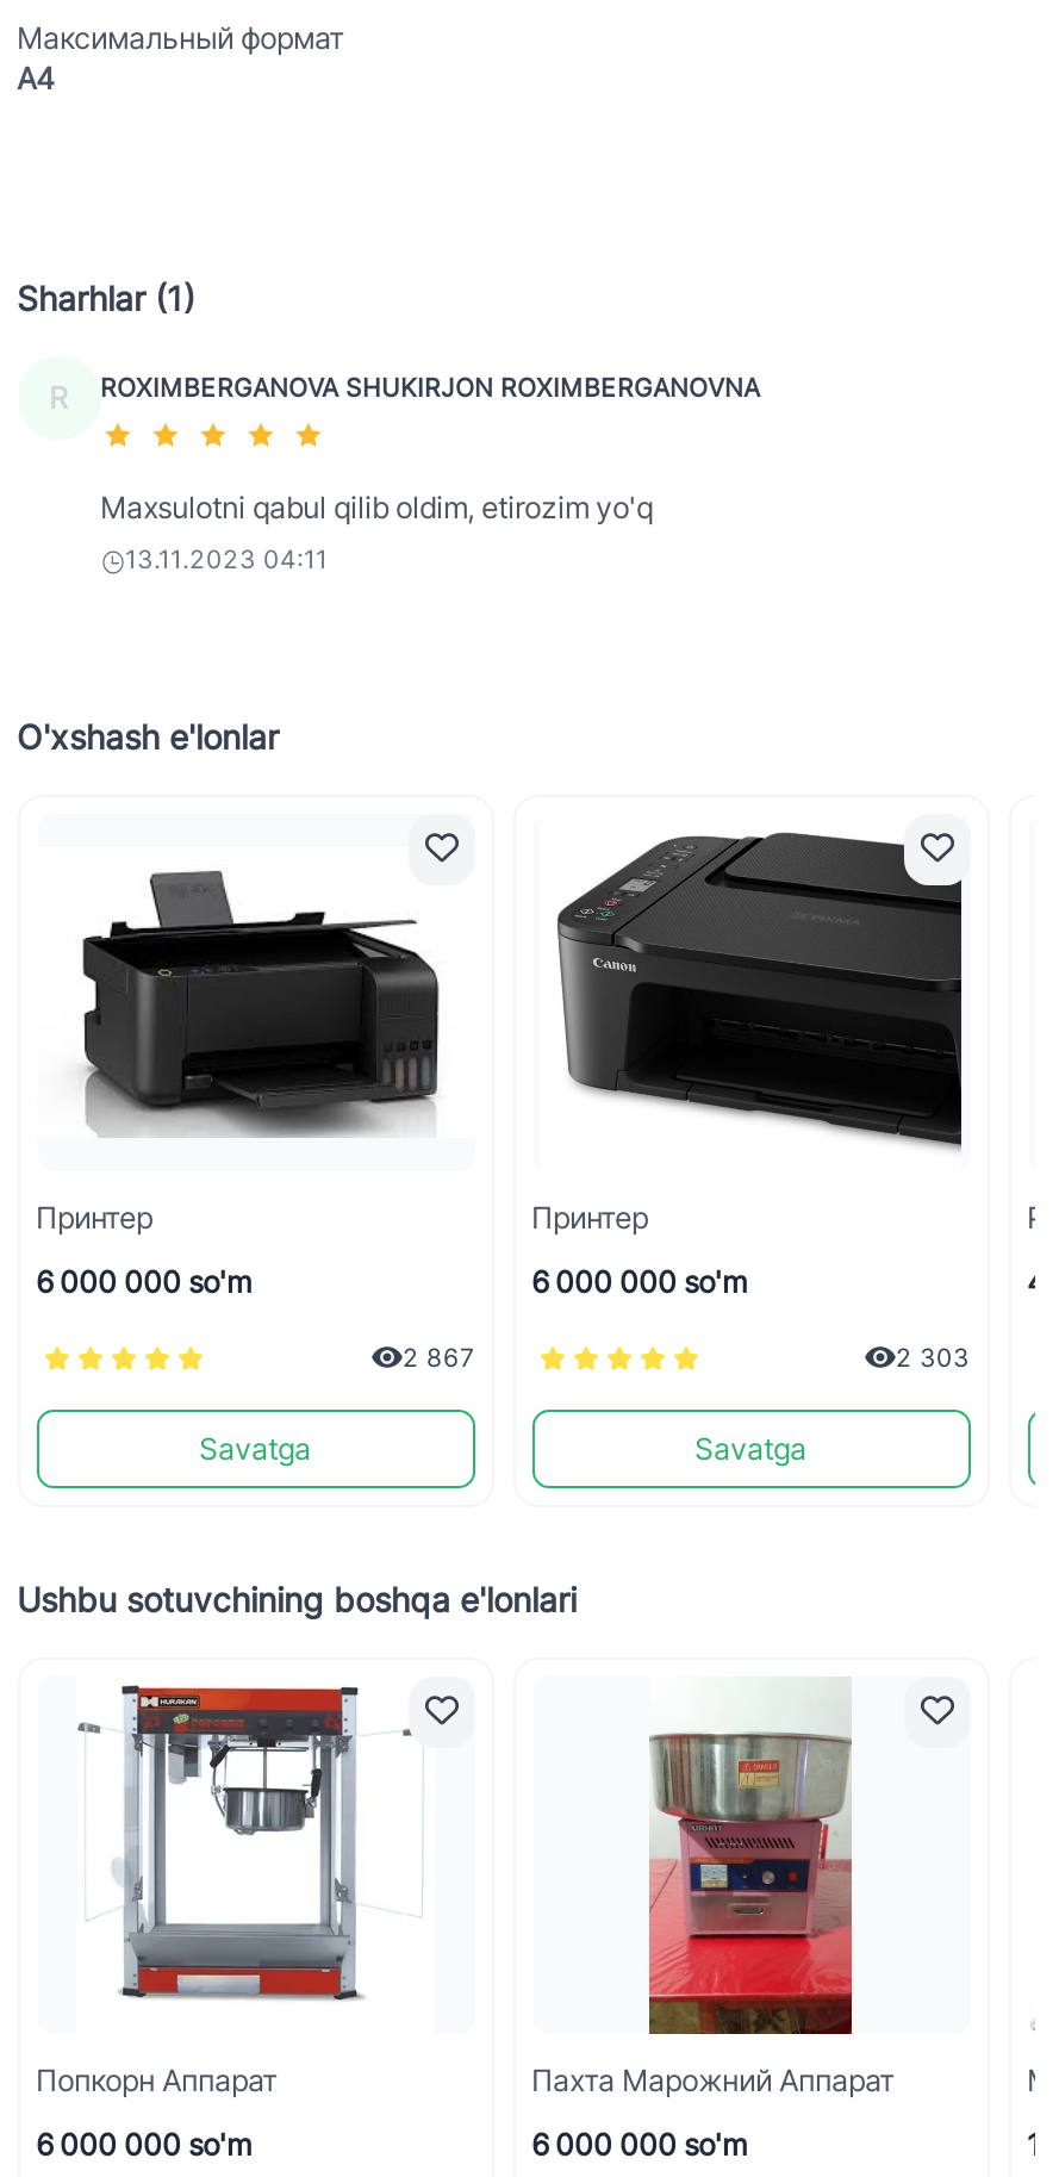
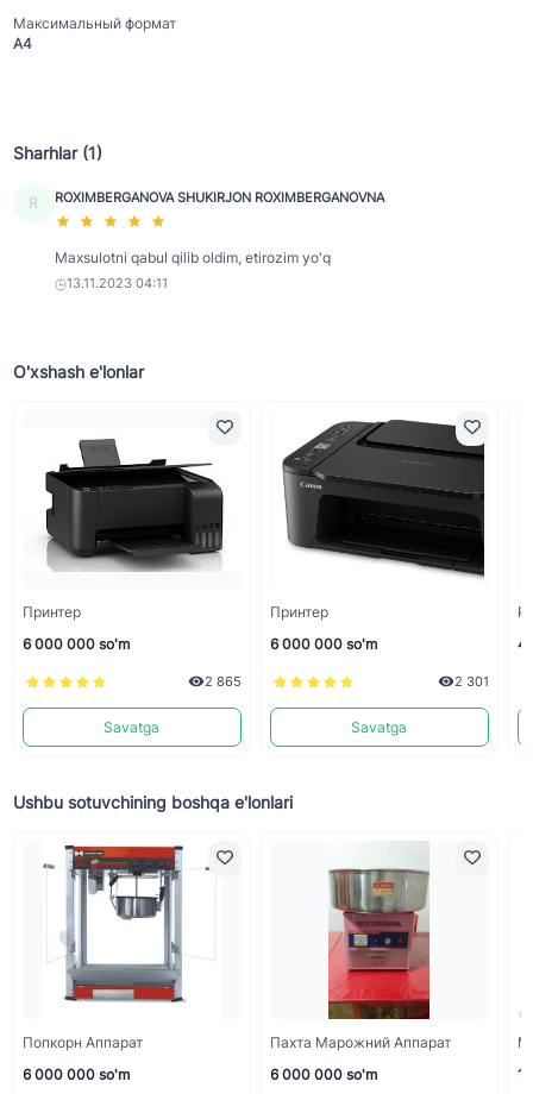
[403,1342,474,1373] 2 867 -> [204,674,241,689] 2 865
[896,1342,970,1373] 2 303 -> [454,674,488,689] 2 301

